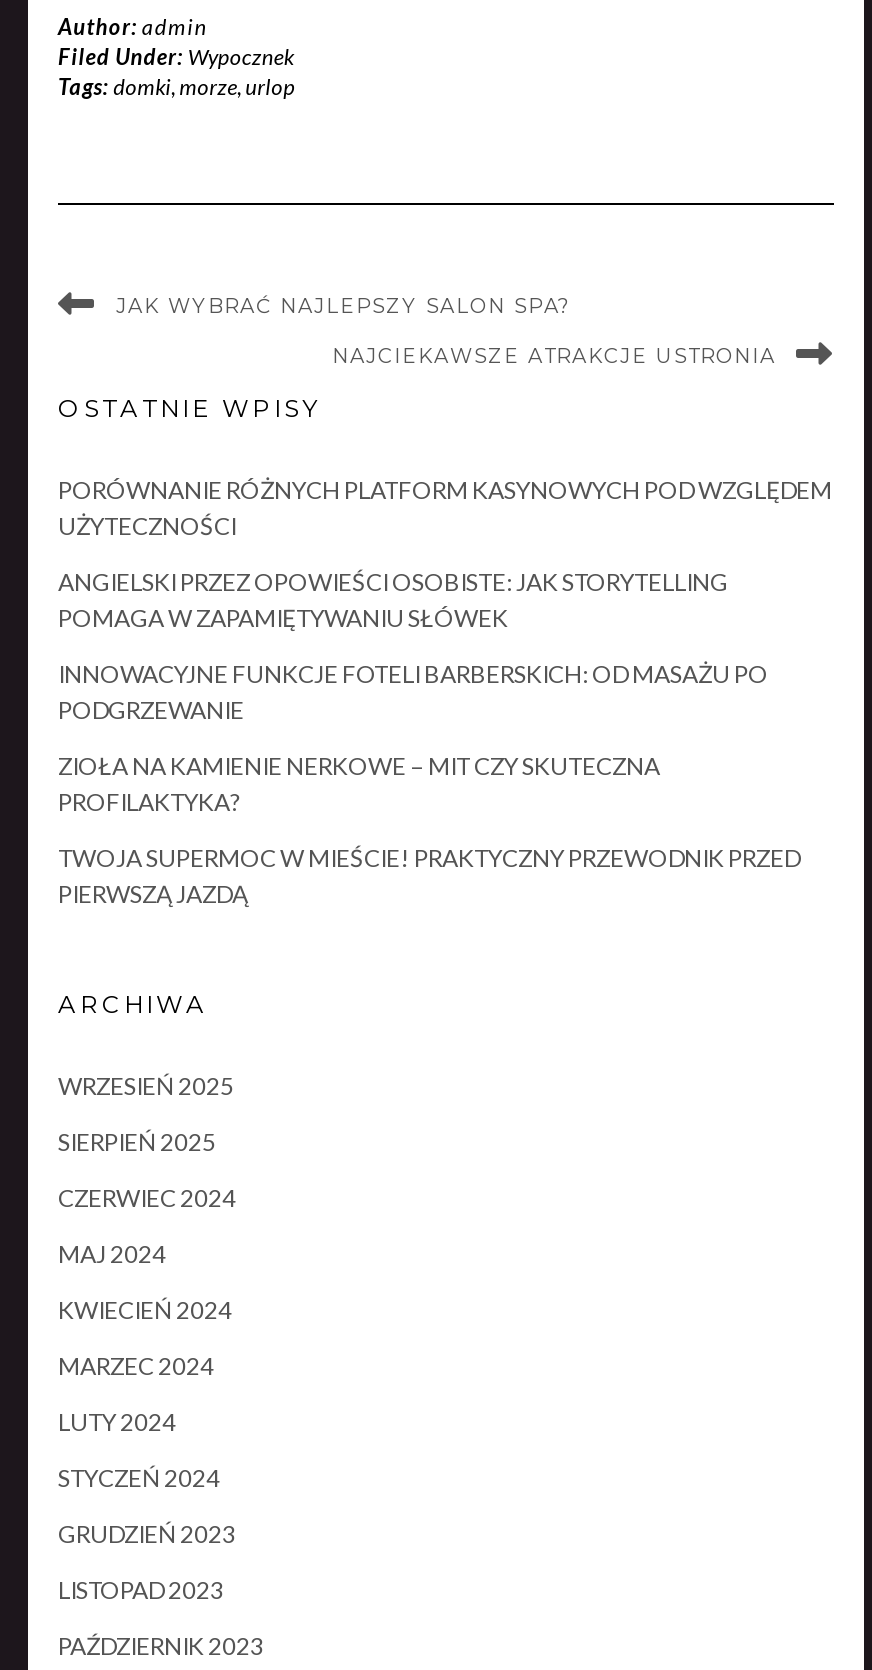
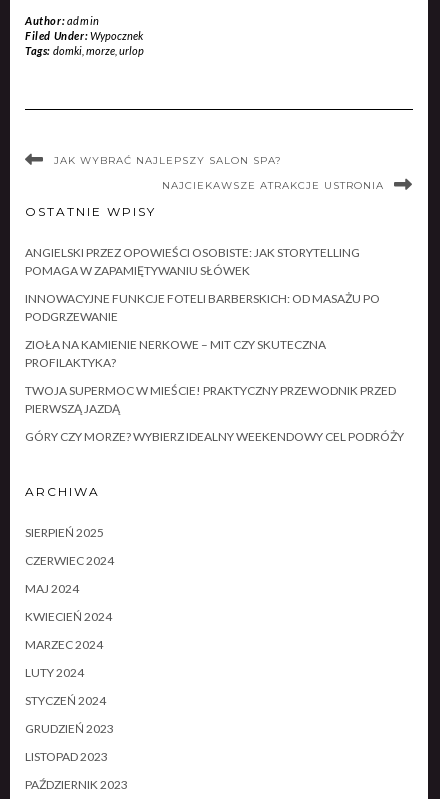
[58,475,832,541] PORÓWNANIE RÓŻNYCH PLATFORM KASYNOWYCH POD WZGLĘDEM | UŻYTECZNOŚCI -> none
none -> [25,429,404,444] GÓRY CZY MORZE? WYBIERZ IDEALNY WEEKENDOWY CEL PODRÓŻY
[58,1071,234,1101] WRZESIEŃ 2025 -> none

